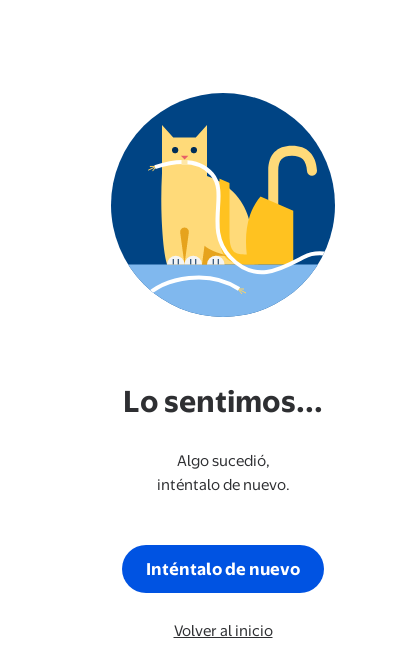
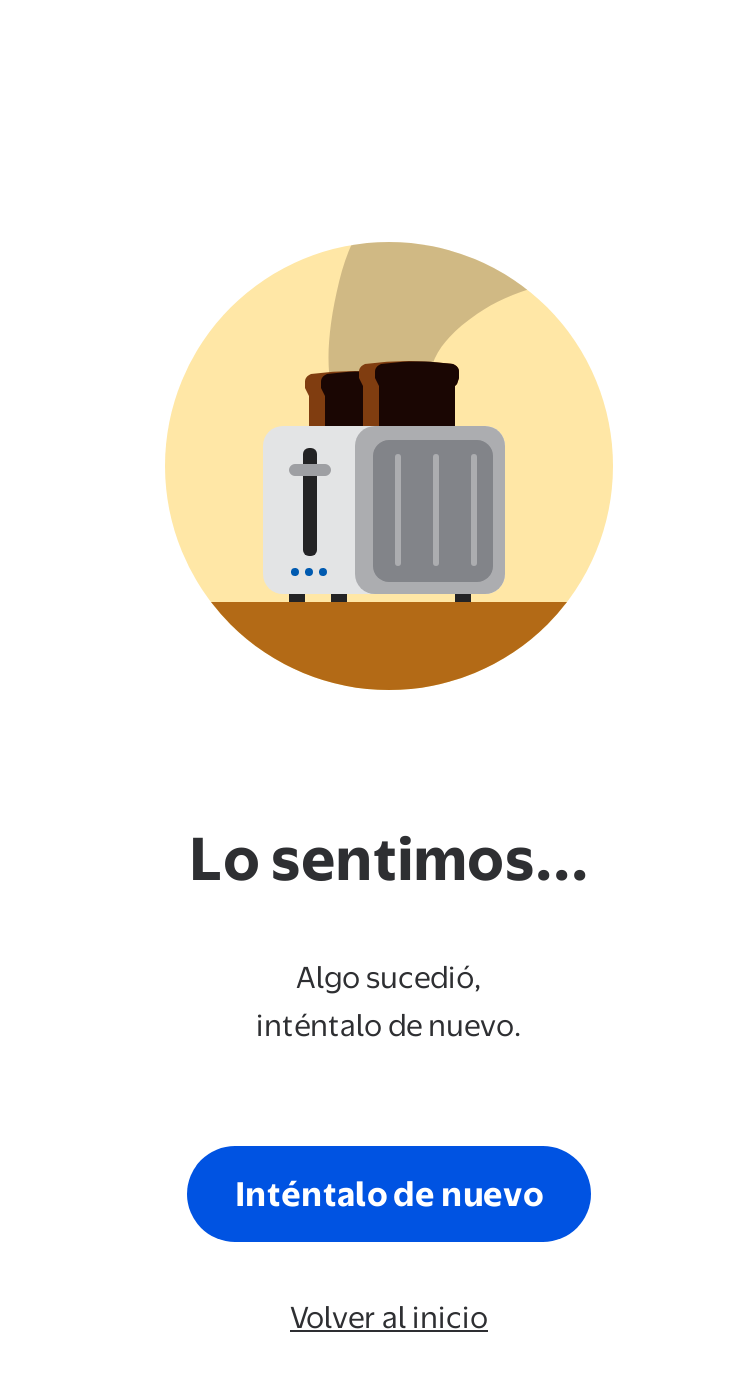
[110,92,336,318] [image] -> [165,242,613,692] [image]

